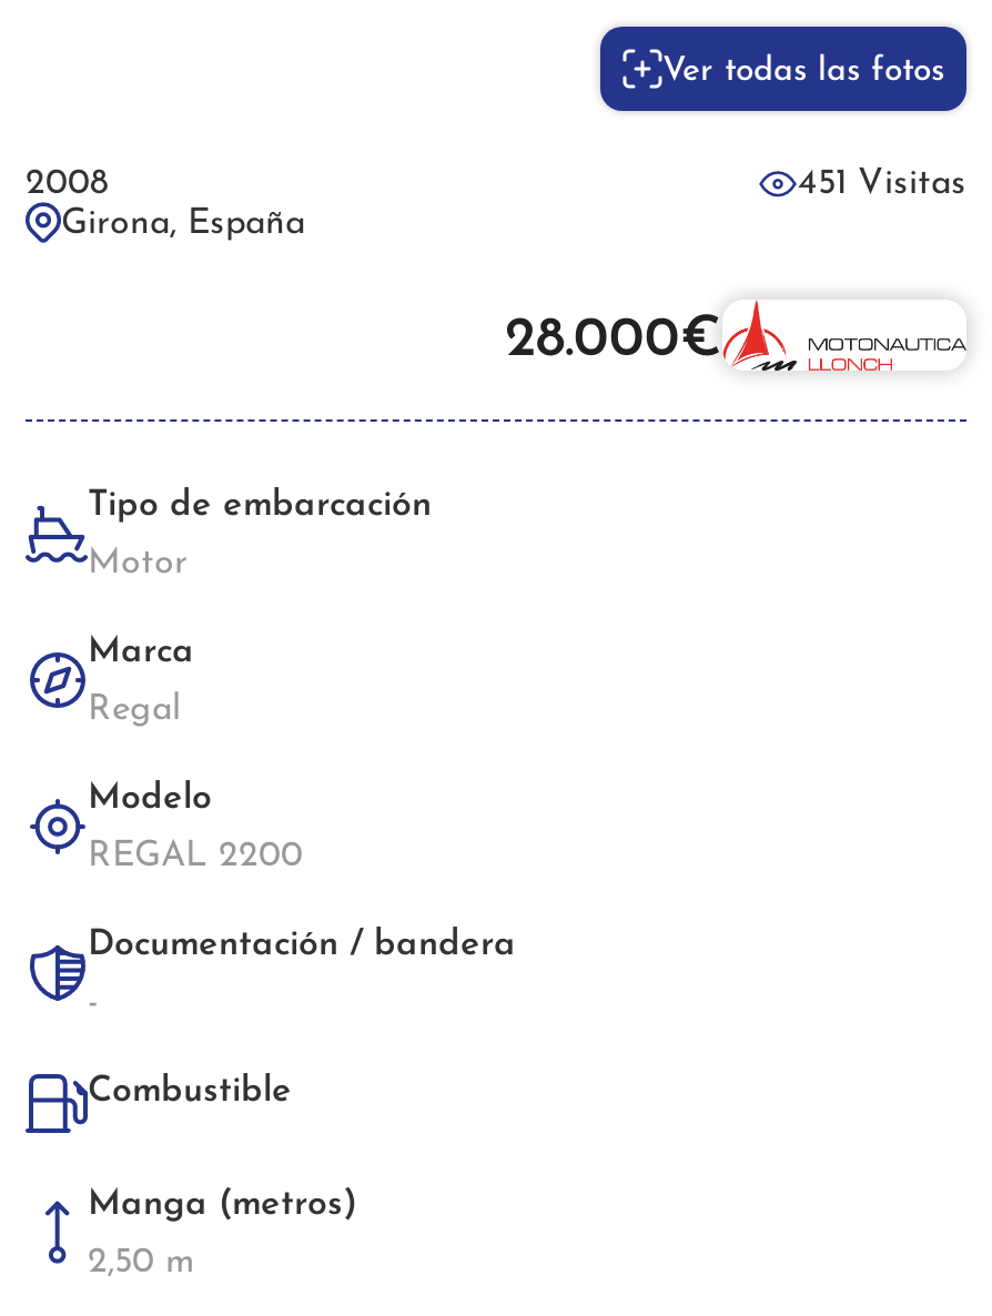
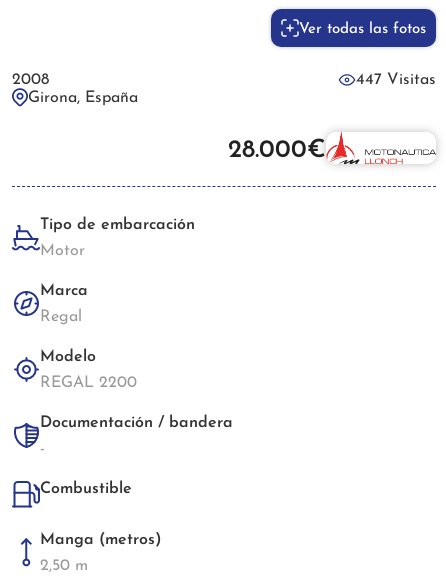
[798,167,966,202] 451 Visitas -> [356,72,436,88] 447 Visitas

